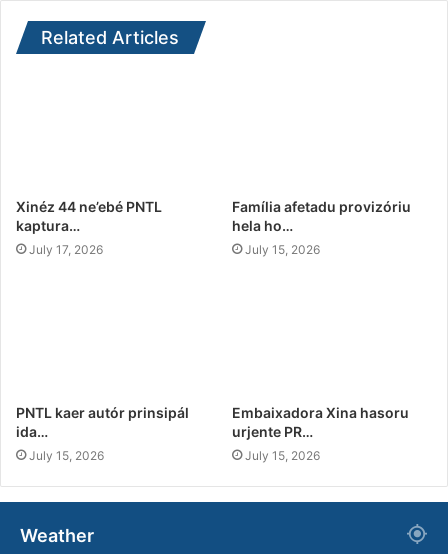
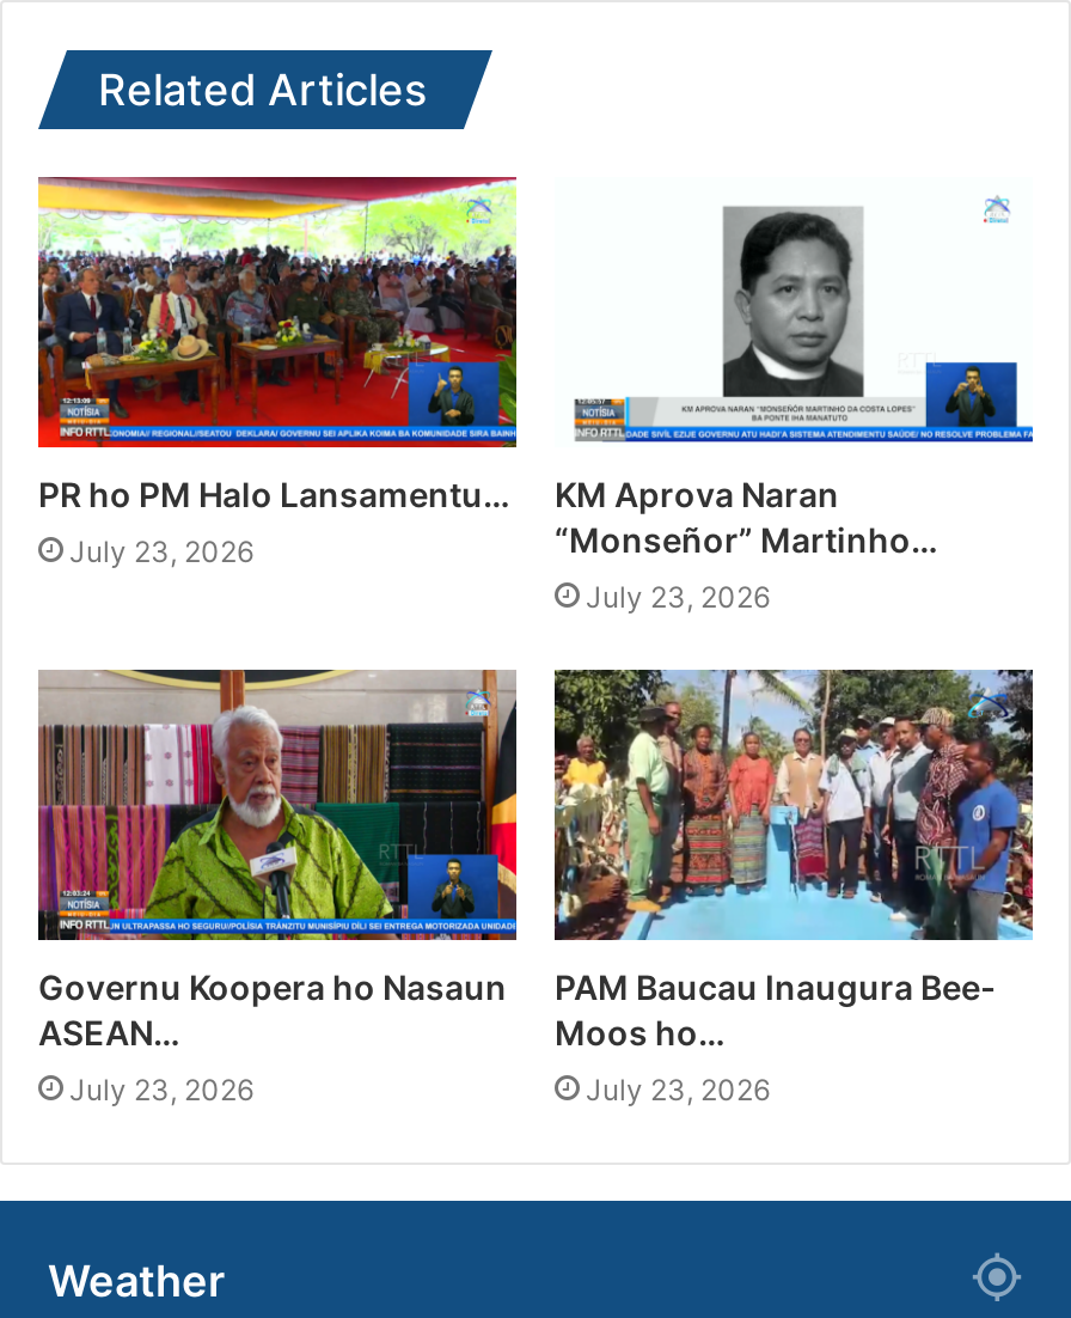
none -> [36,175,519,450] [image]
none -> [36,667,519,942] [image]
none -> [552,667,1035,942] [image]
none -> [571,196,1035,445] [image]
[16,198,162,234] Xinéz 44 ne’ebé PNTL | kaptura… -> [38,474,509,515] PR ho PM Halo Lansamentu…
[232,198,411,234] Família afetadu provizóriu | hela ho… -> [555,474,937,560] KM Aprova Naran | “Monseñor” Martinho…
[29,242,103,257] July 17, 2026 -> [69,534,253,570] July 23, 2026
[245,242,320,257] July 15, 2026 -> [586,579,770,615] July 23, 2026
[16,404,189,440] PNTL kaer autór prinsipál | ida… -> [38,965,507,1051] Governu Koopera ho Nasaun | ASEAN…
[232,404,409,440] Embaixadora Xina hasoru | urjente PR… -> [555,966,997,1052] PAM Baucau Inaugura Bee- | Moos ho…
[29,448,104,463] July 15, 2026 -> [69,1070,253,1106] July 23, 2026
[245,448,320,463] July 15, 2026 -> [586,1071,770,1107] July 23, 2026

